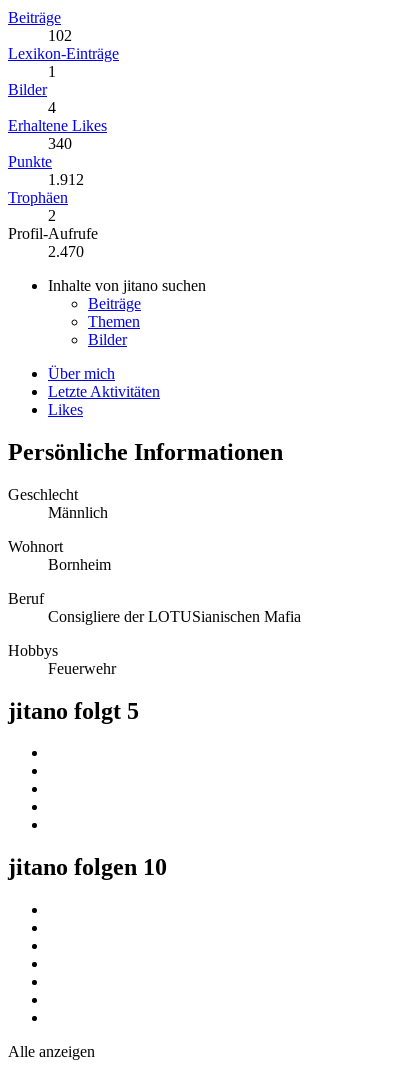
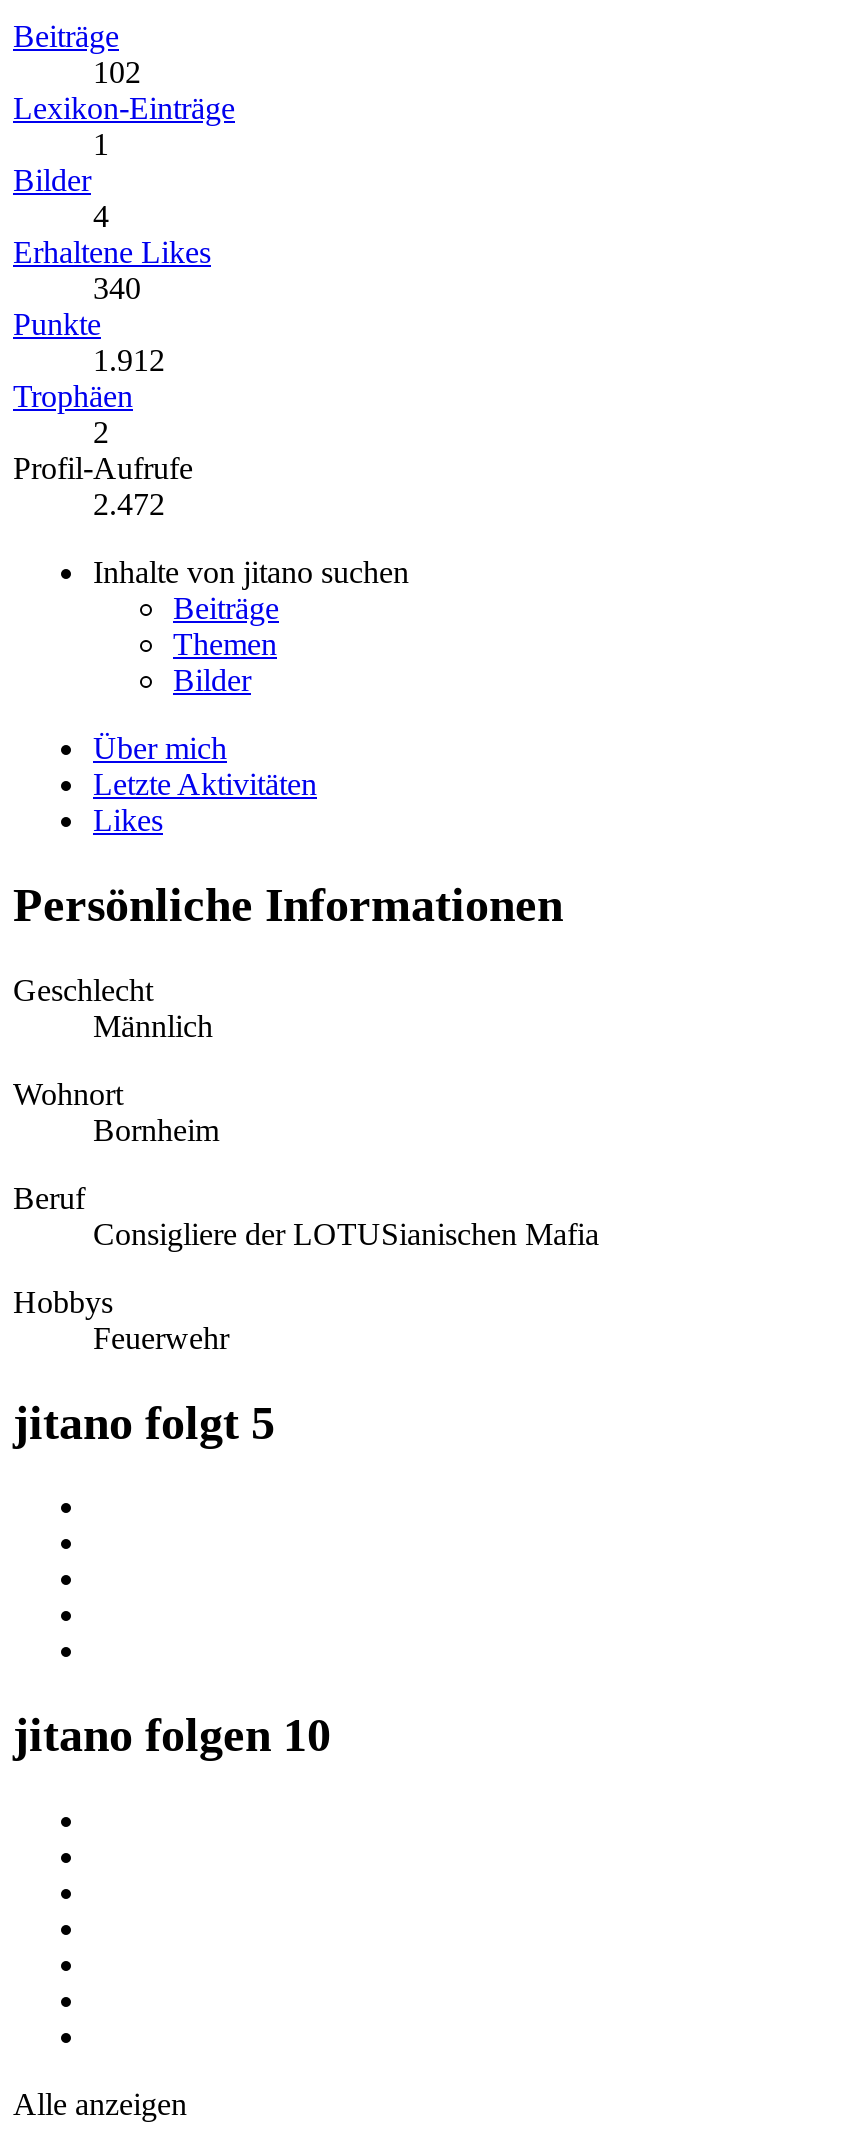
[48,243,84,260] 2.470 -> [93,487,165,521] 2.472

